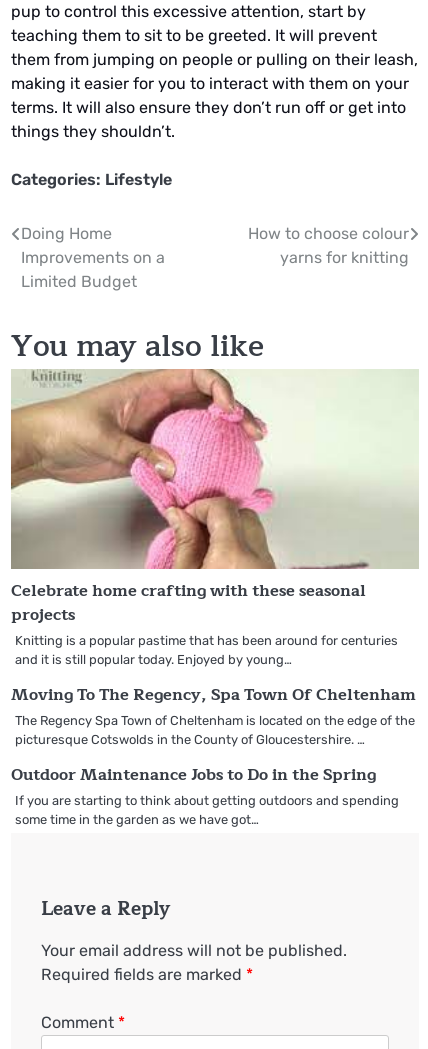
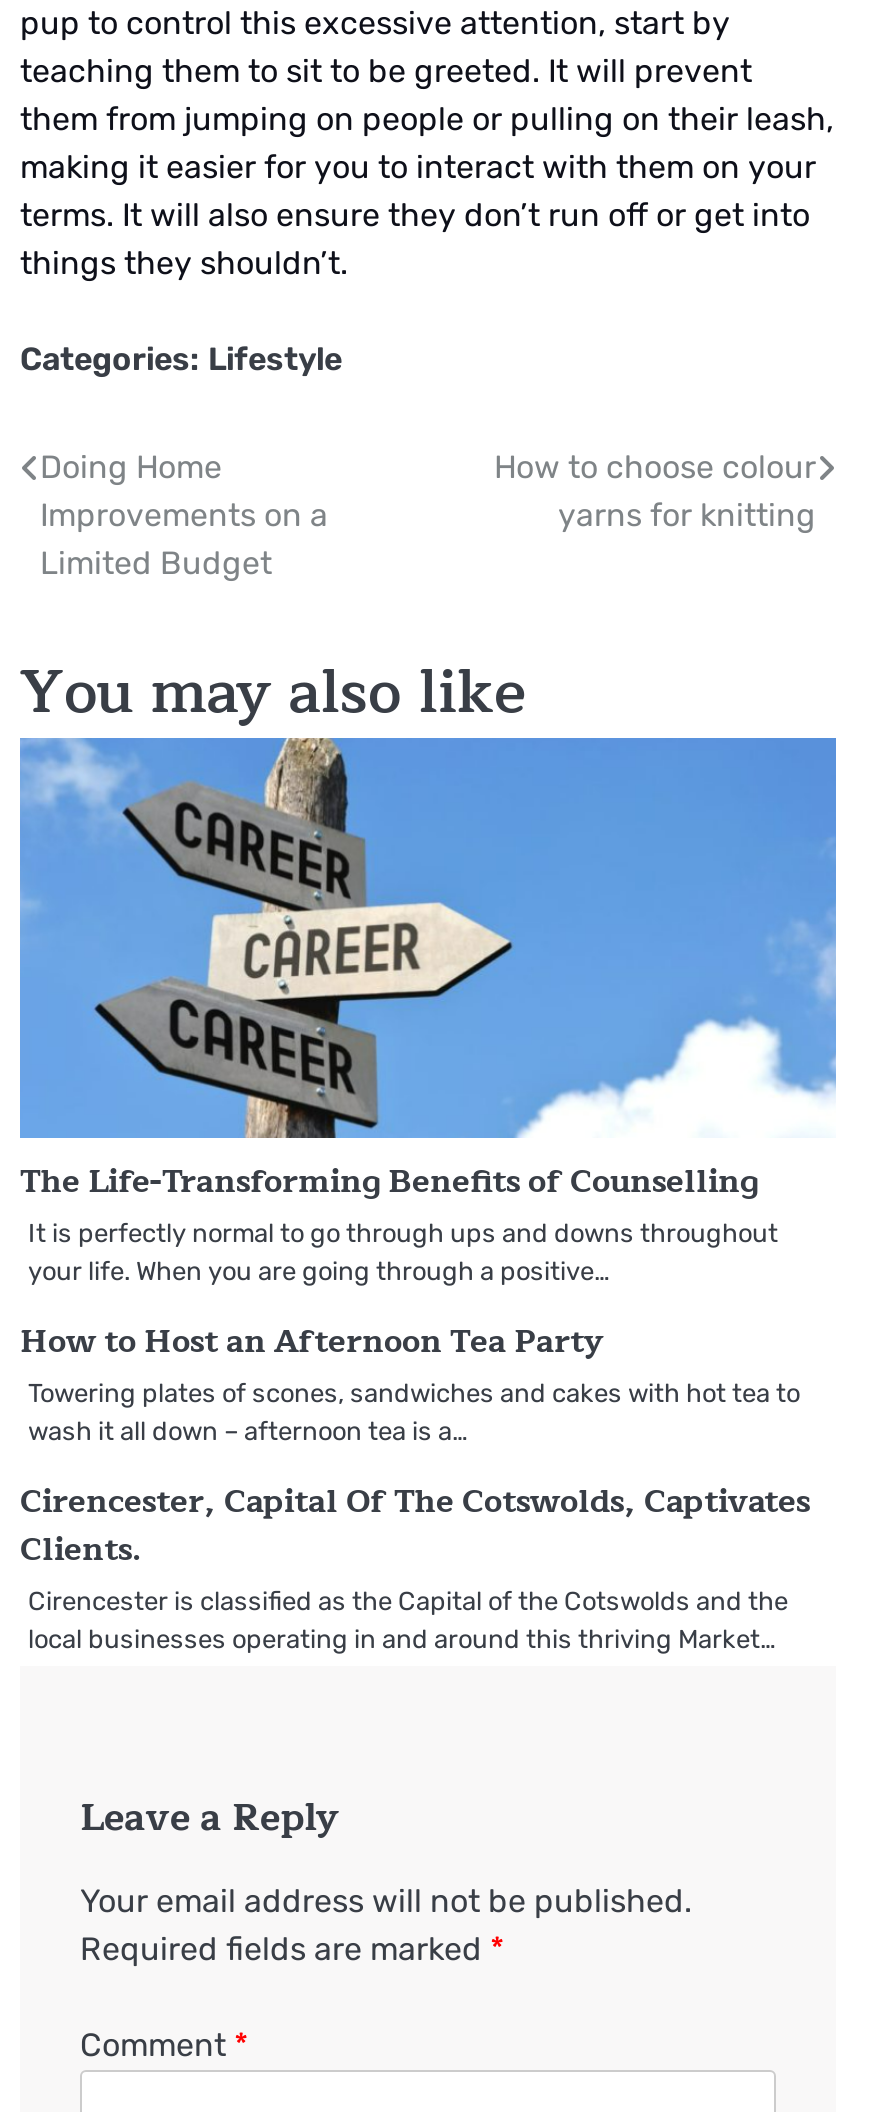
[10,369,419,667] [image] | Celebrate home crafting with these seasonal | projects | Knitting is a popular pastime that has been around for centuries | and it is still popular today. Enjoyed by young… -> [18,736,838,1287] [image] | The Life-Transforming Benefits of Counselling | It is perfectly normal to go through ups and downs throughout | your life. When you are going through a positive…
[11,682,416,747] Moving To The Regency, Spa Town Of Cheltenham | The Regency Spa Town of Cheltenham is located on the edge of the | picturesque Cotswolds in the County of Gloucestershire. … -> [20,1317,800,1447] How to Host an Afternoon Tea Party | Towering plates of scones, sandwiches and cakes with hot tea to | wash it all down – afternoon tea is a…
[11,762,399,827] Outdoor Maintenance Jobs to Do in the Spring | If you are starting to think about getting outdoors and spending | some time in the garden as we have got… -> [20,1477,810,1655] Cirencester, Capital Of The Cotswolds, Captivates | Clients. | Cirencester is classified as the Capital of the Cotswolds and the | local businesses operating in and around this thriving Market…

